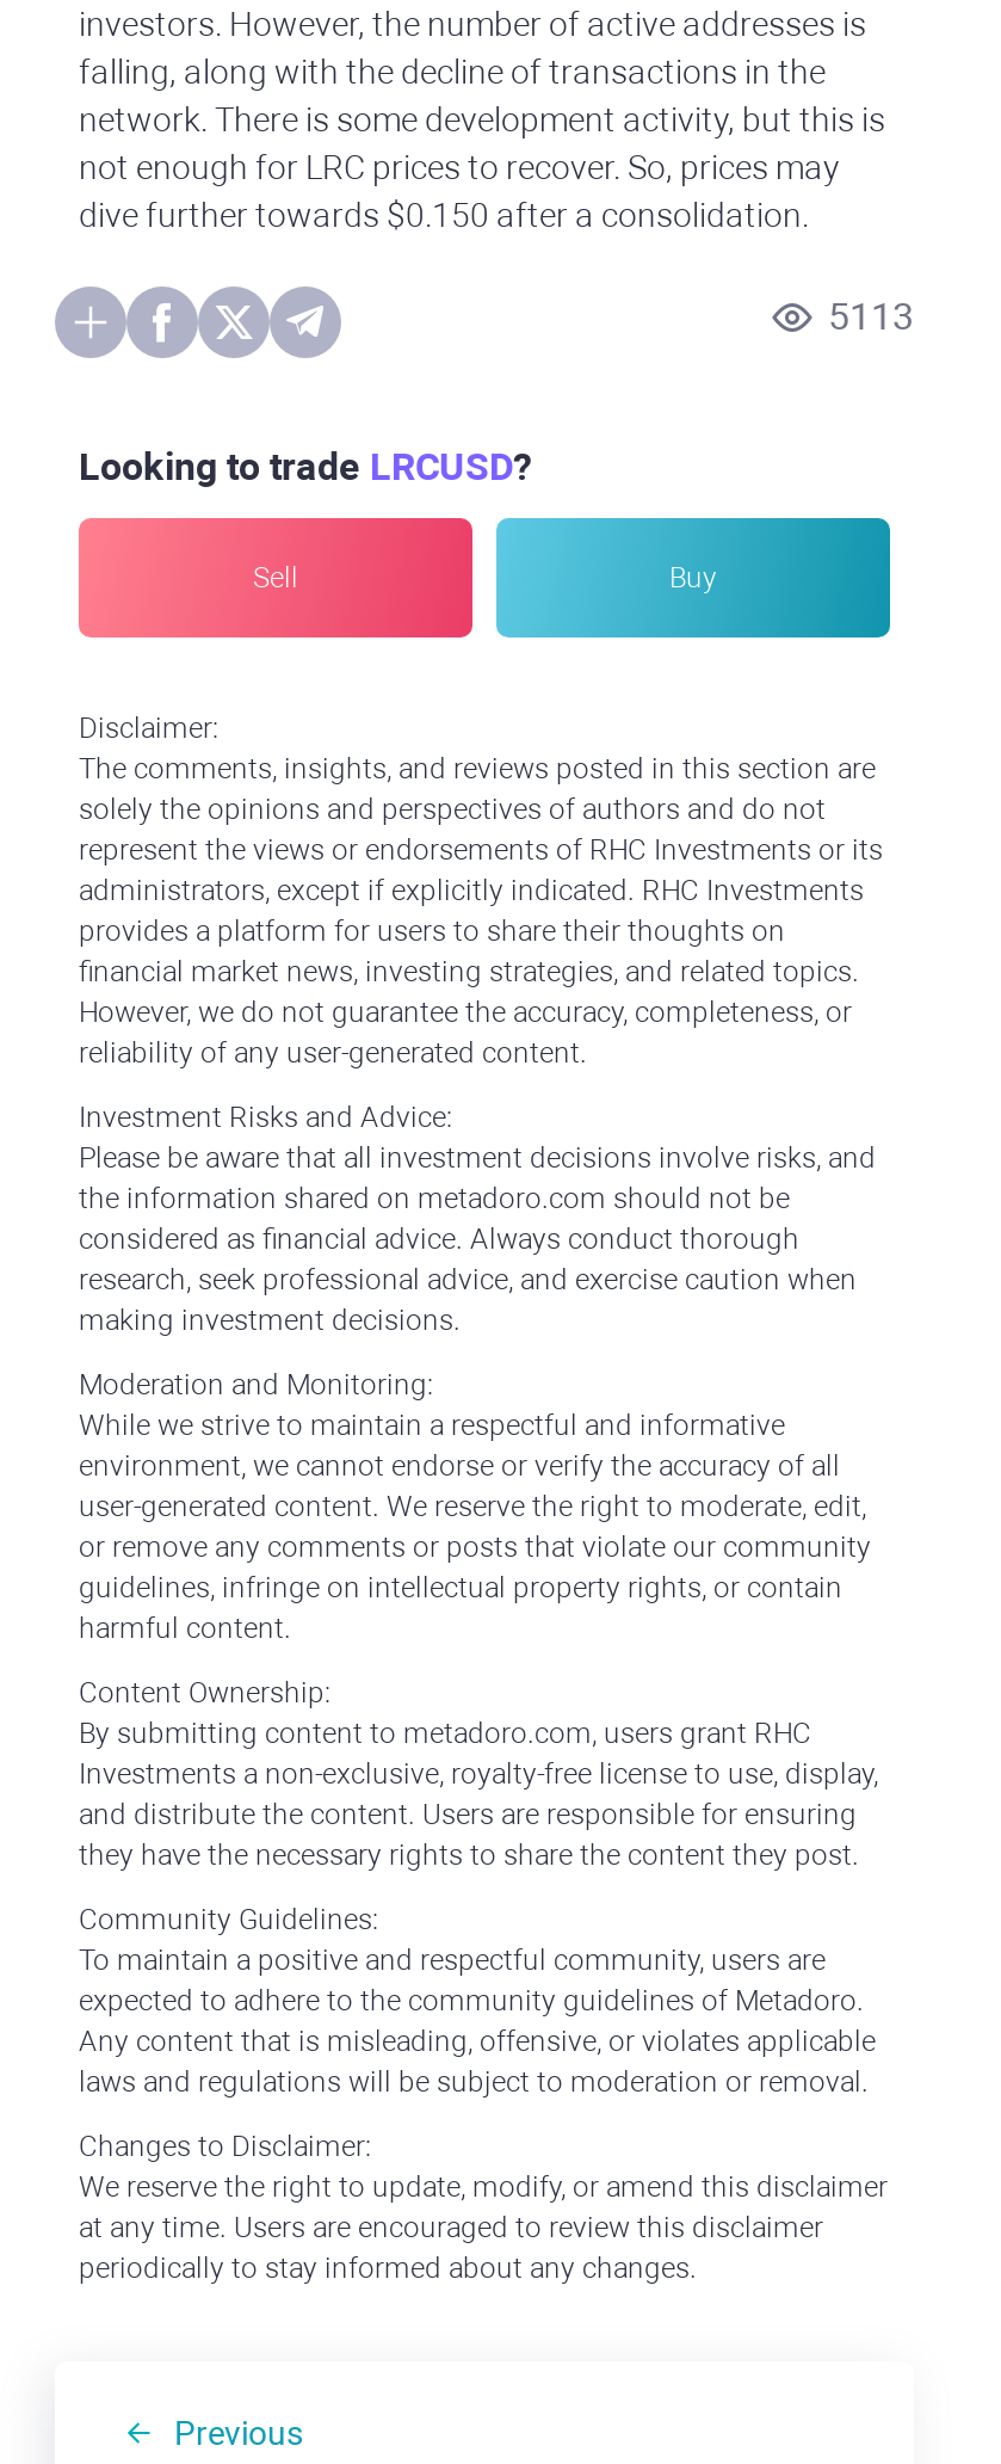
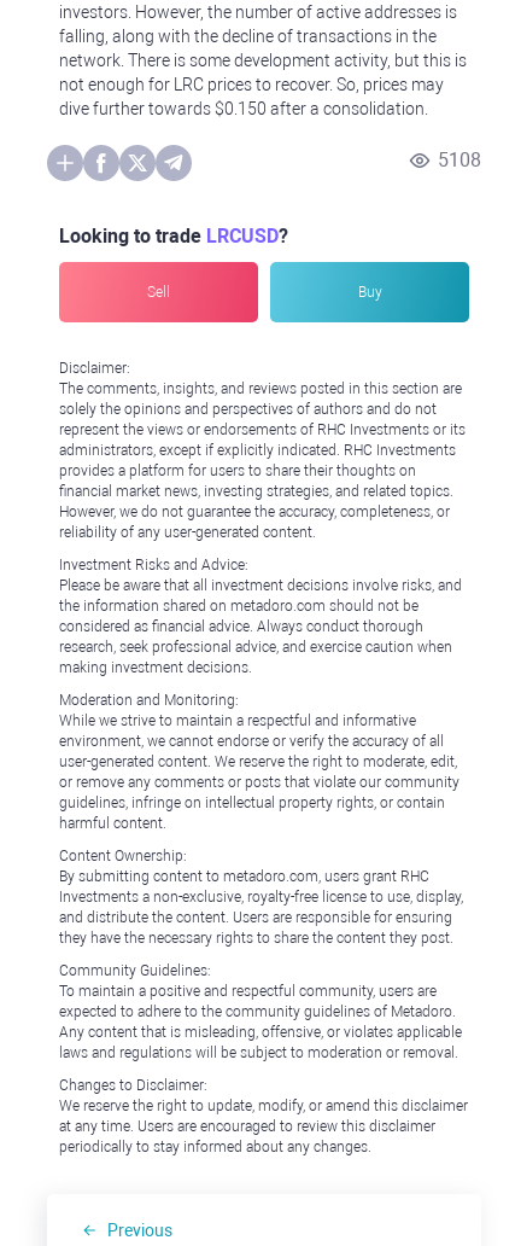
[828,292,914,338] 5113 -> [438,148,481,171] 5108

